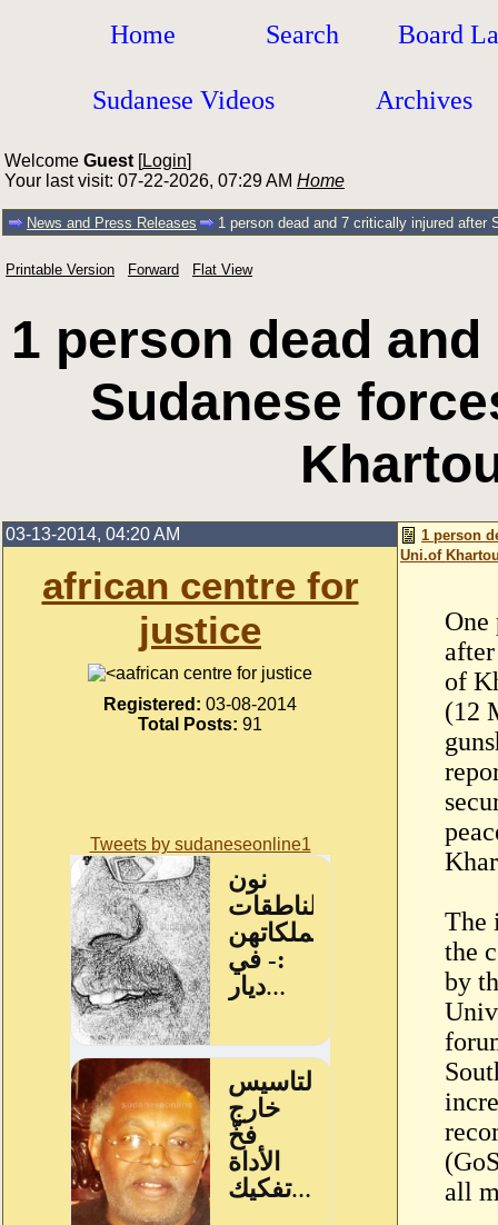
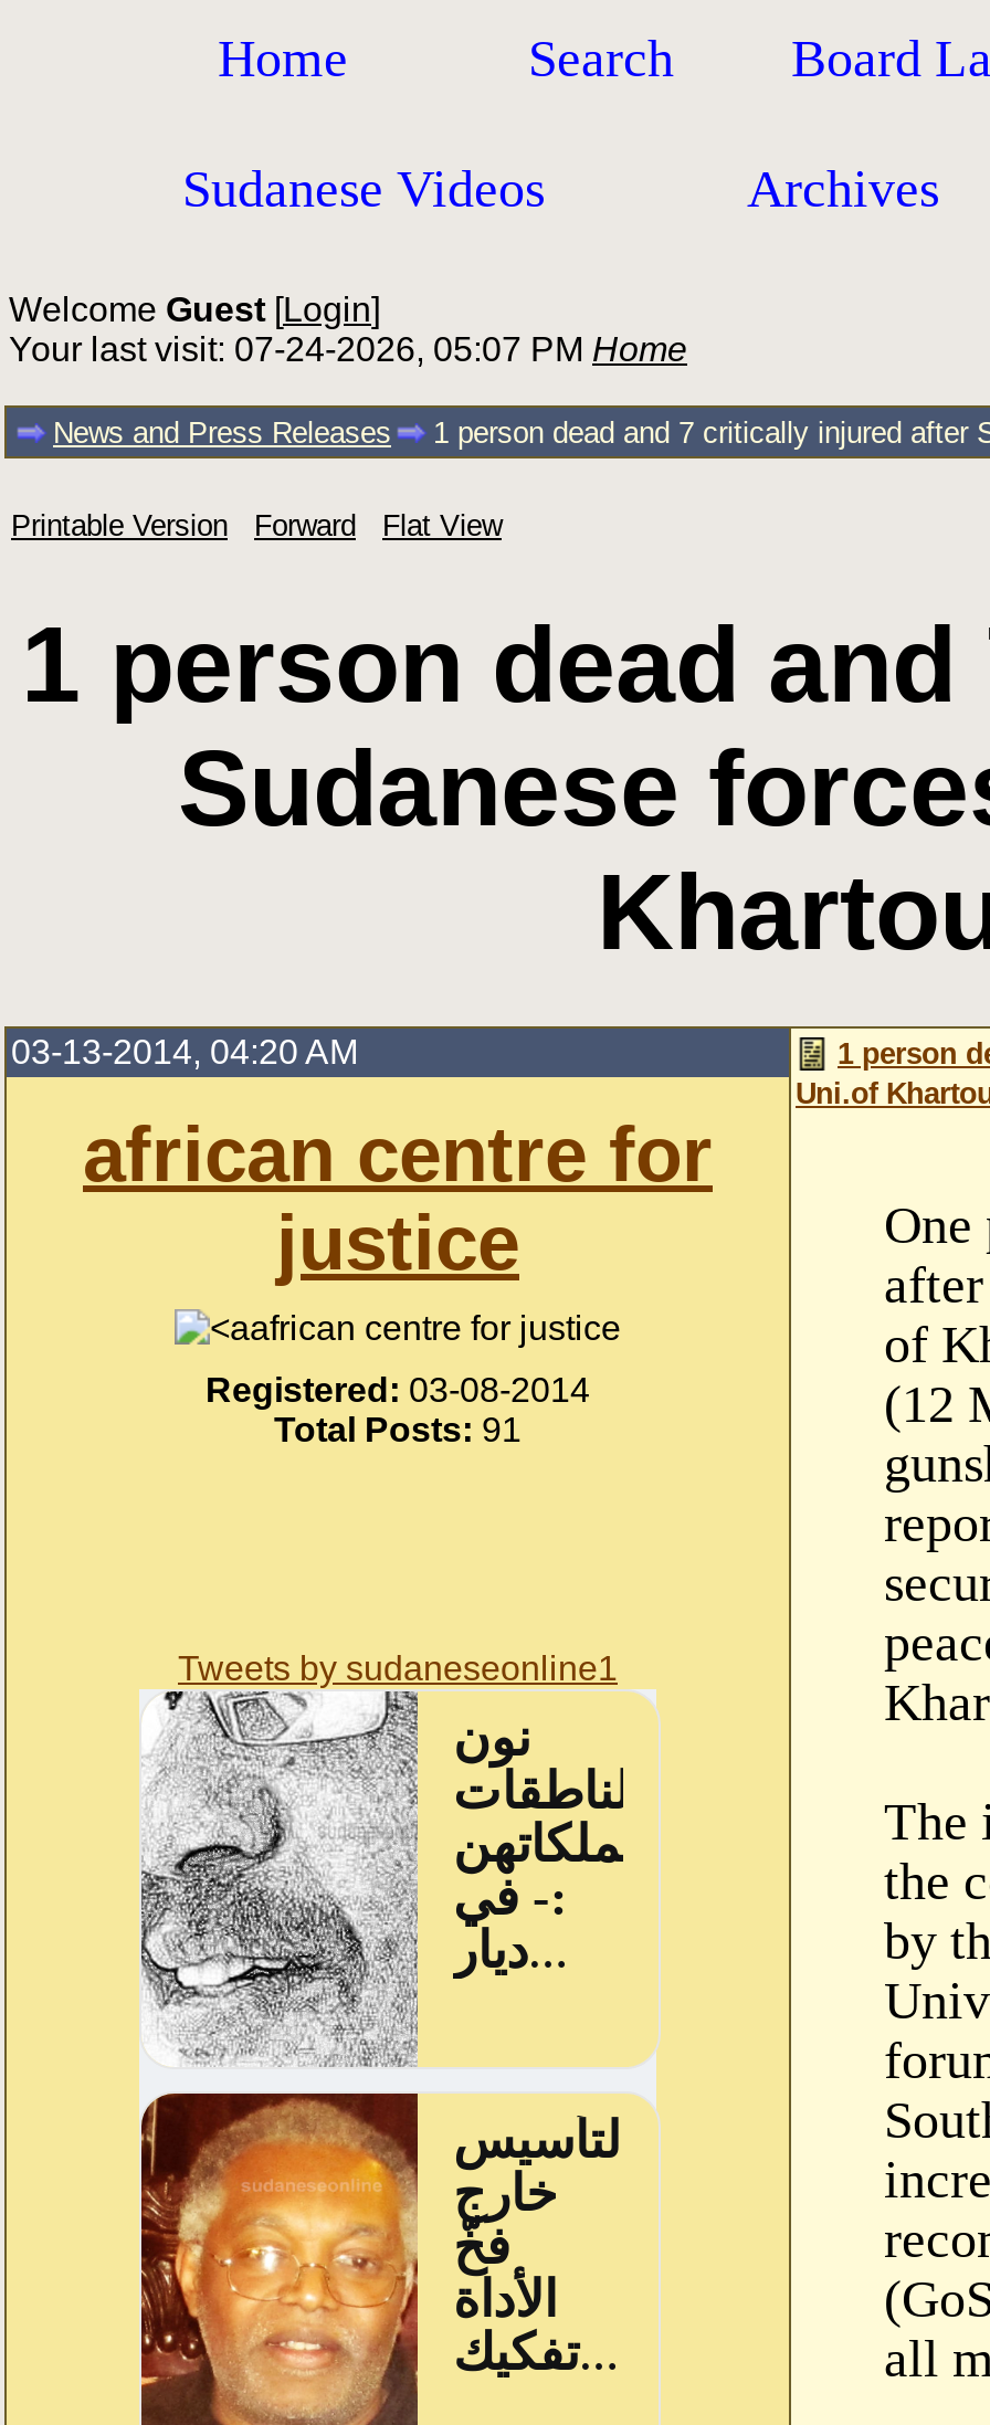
[4,171,345,190] Your last visit: 07-22-2026, 07:29 AM Home -> [9,330,687,368] Your last visit: 07-24-2026, 05:07 PM Home

